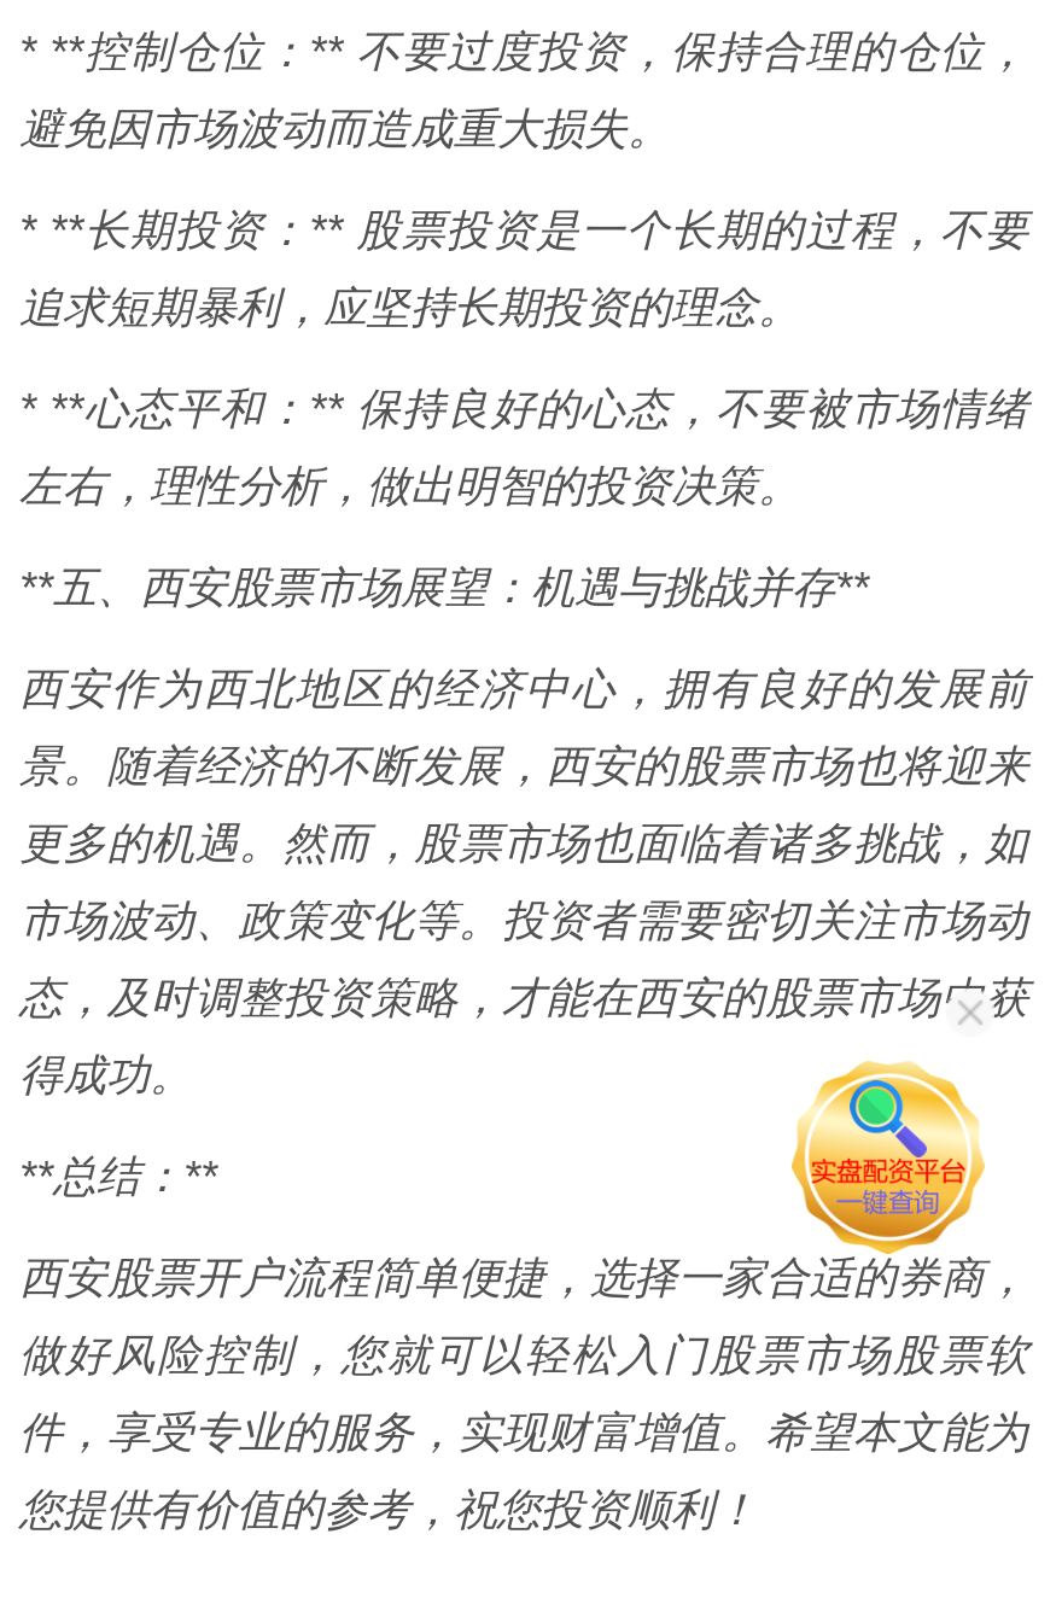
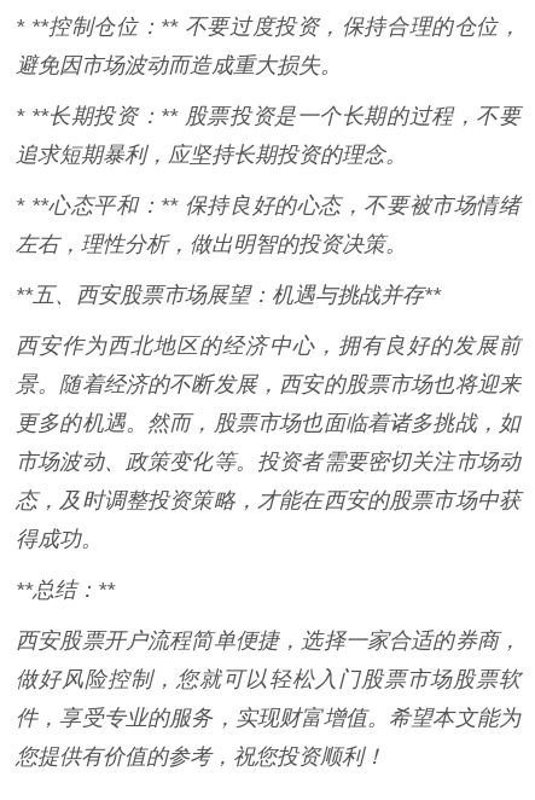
[789,1058,987,1249] [image] -> none

